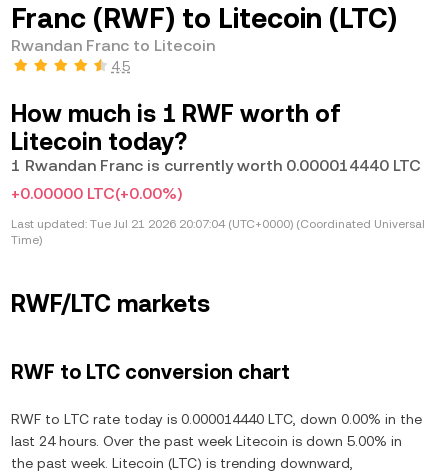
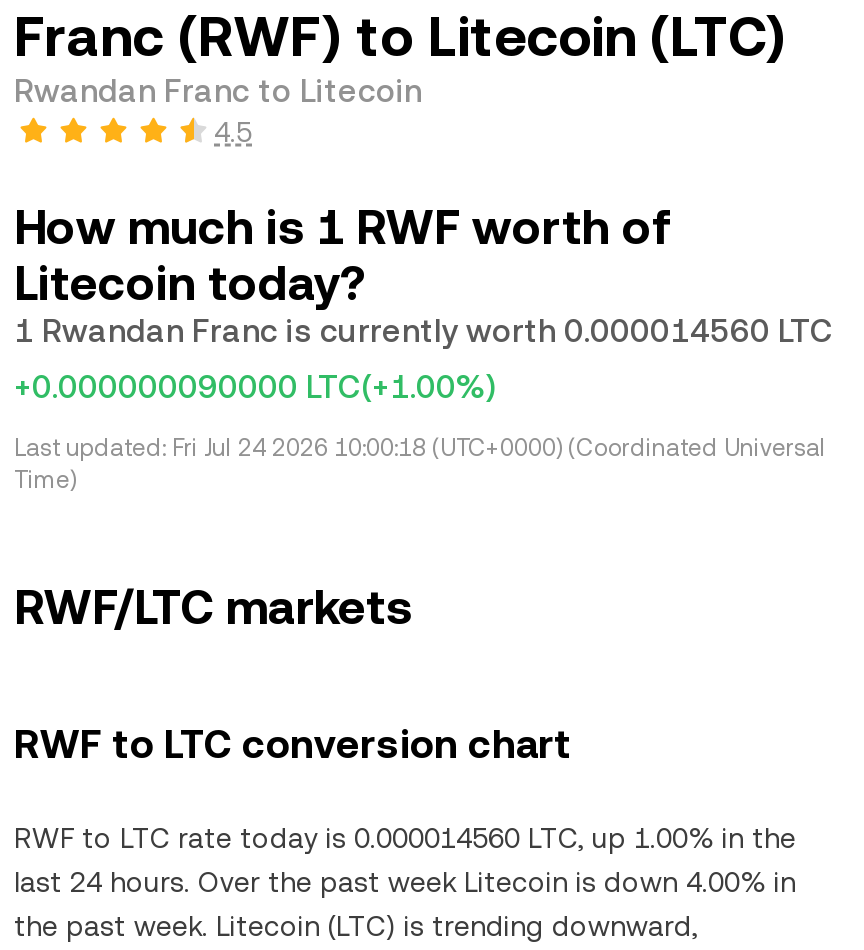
[11,156,421,175] 1 Rwandan Franc is currently worth 0.000014440 LTC -> [14,312,834,350] 1 Rwandan Franc is currently worth 0.000014560 LTC
[11,184,182,203] +0.00000 LTC(+0.00%) -> [14,368,496,406] +0.000000090000 LTC(+1.00%)
[11,217,425,231] Last updated: Tue Jul 21 2026 20:07:04 (UTC+0000) (Coordinated Universal -> [14,434,826,462] Last updated: Fri Jul 24 2026 10:00:18 (UTC+0000) (Coordinated Universal
[11,411,422,427] RWF to LTC rate today is 0.000014440 LTC, down 0.00% in the -> [14,822,796,854] RWF to LTC rate today is 0.000014560 LTC, up 1.00% in the
[11,433,402,449] last 24 hours. Over the past week Litecoin is down 5.00% in -> [14,866,796,898] last 24 hours. Over the past week Litecoin is down 4.00% in

